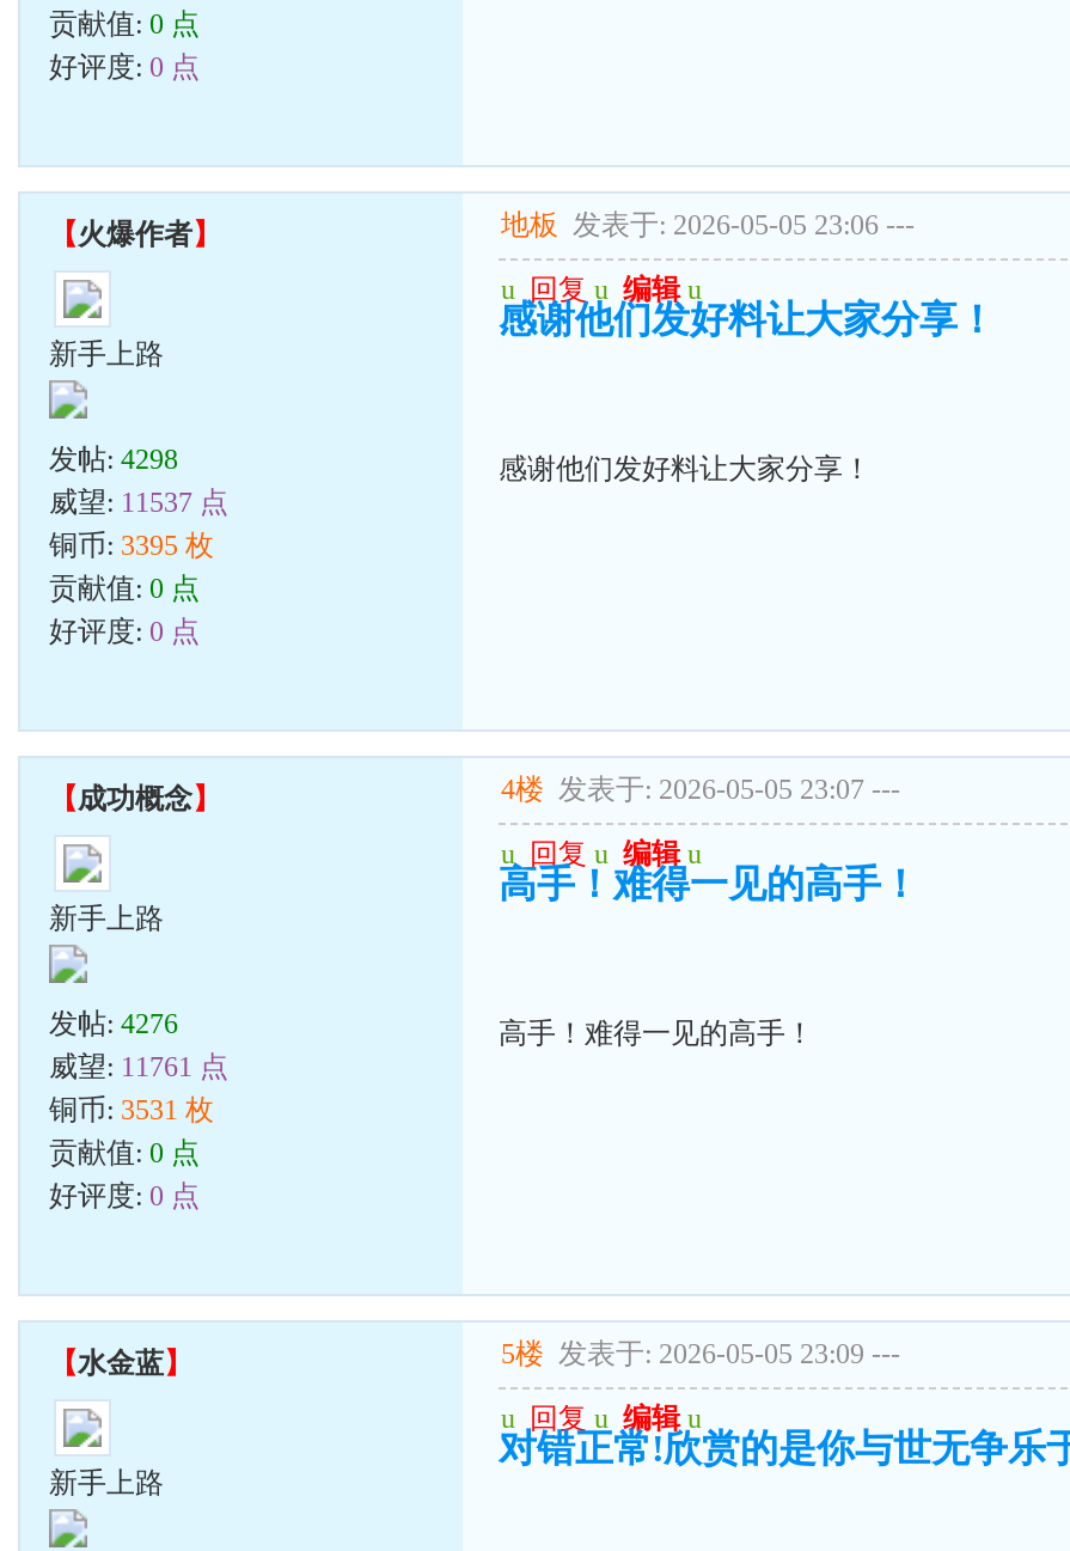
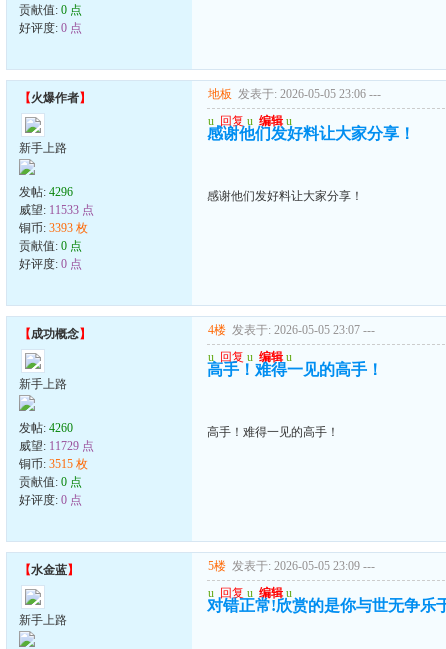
[49,442,178,475] 发帖: 4298 -> [19,185,73,199] 发帖: 4296
[49,485,228,519] 威望: 11537 点 -> [19,203,94,217] 威望: 11533 点
[49,528,214,562] 铜币: 3395 枚 -> [19,221,88,235] 铜币: 3393 枚
[49,1006,178,1040] 发帖: 4276 -> [19,421,73,435] 发帖: 4260
[49,1049,228,1083] 威望: 11761 点 -> [19,439,94,453] 威望: 11729 点
[49,1093,214,1126] 铜币: 3531 枚 -> [19,457,88,471] 铜币: 3515 枚

